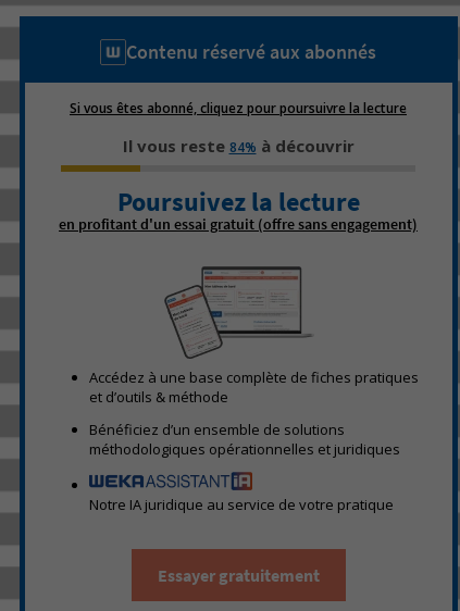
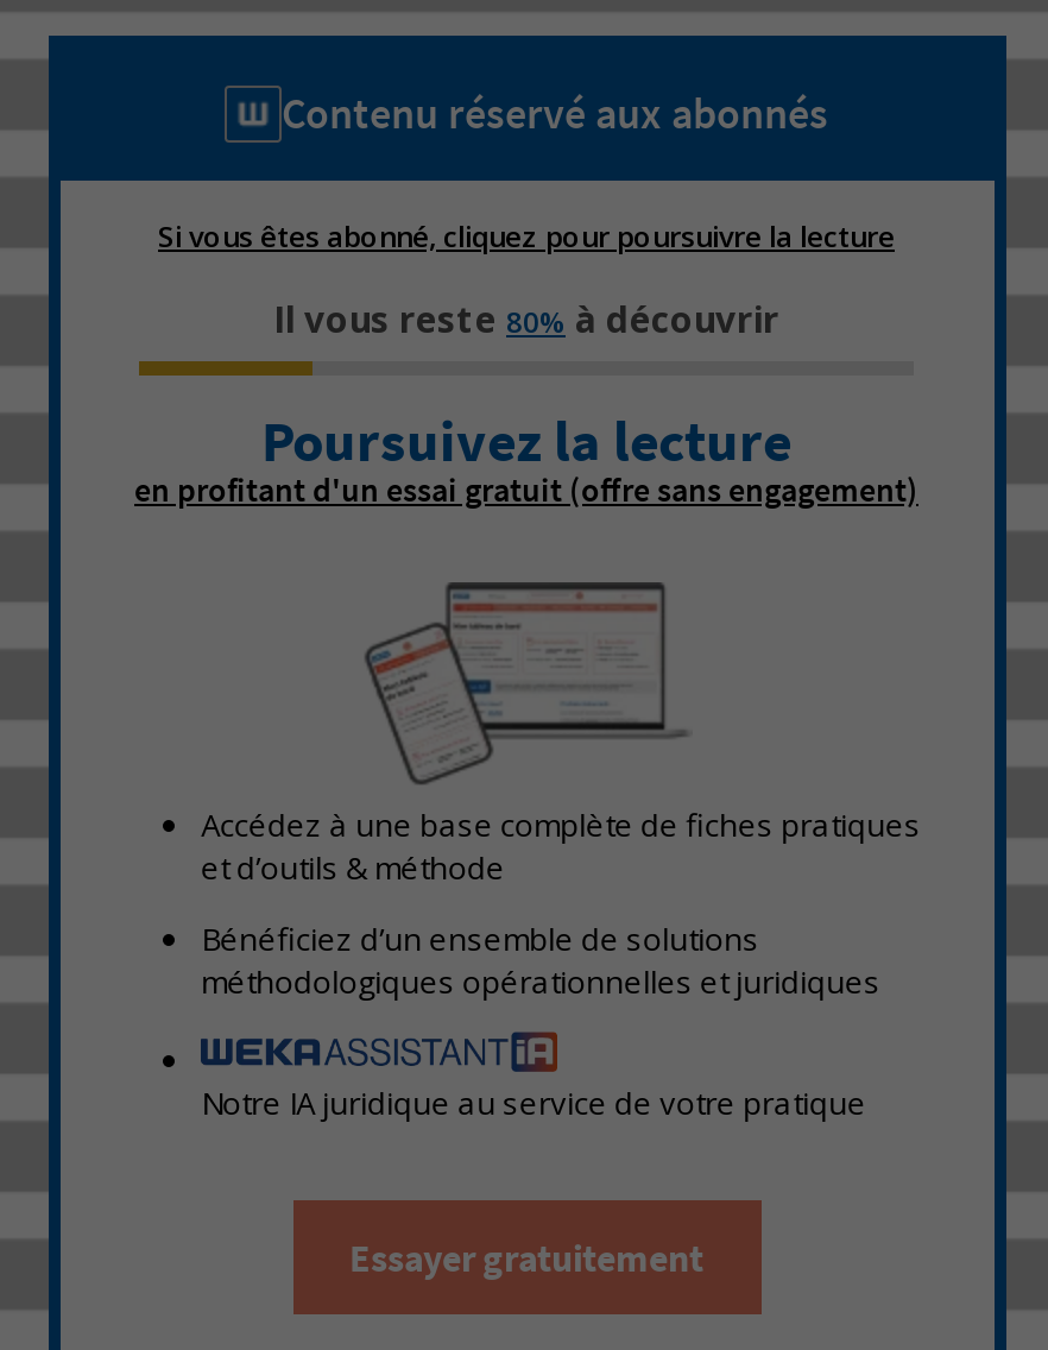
[122,135,354,157] Il vous reste 84% à découvrir -> [273,295,779,342] Il vous reste 80% à découvrir

